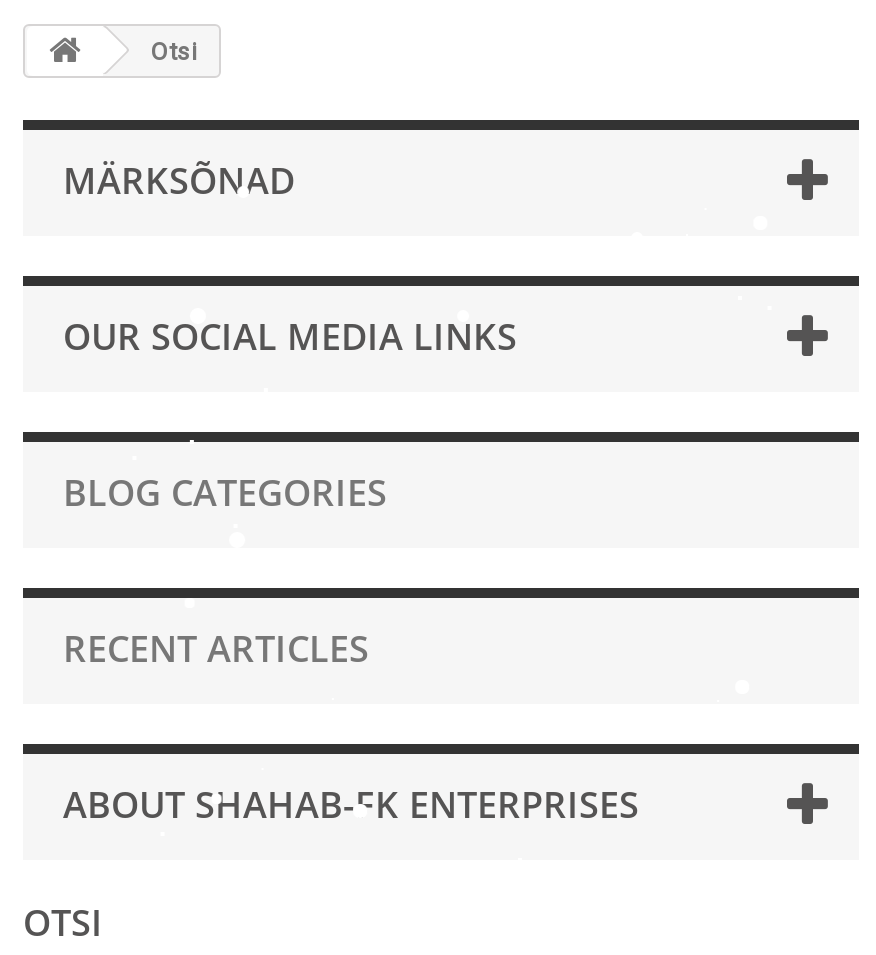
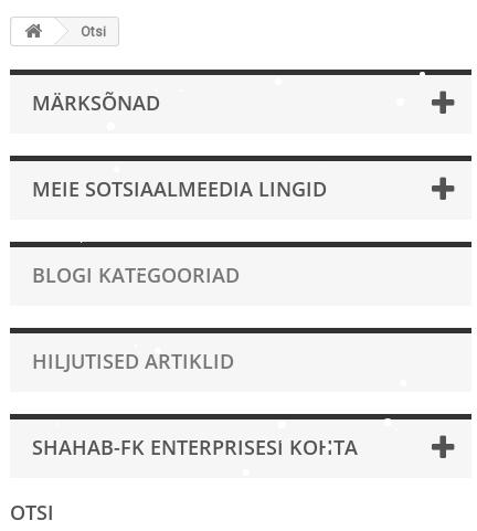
[63,312,517,360] OUR SOCIAL MEDIA LINKS -> [32,176,327,202] MEIE SOTSIAALMEEDIA LINGID
[63,468,387,516] BLOG CATEGORIES -> [32,262,240,288] BLOGI KATEGOORIAD
[63,624,369,672] RECENT ARTICLES -> [32,348,234,374] HILJUTISED ARTIKLID
[63,780,639,828] ABOUT SHAHAB-FK ENTERPRISES -> [32,434,358,460] SHAHAB-FK ENTERPRISESI KOHTA

